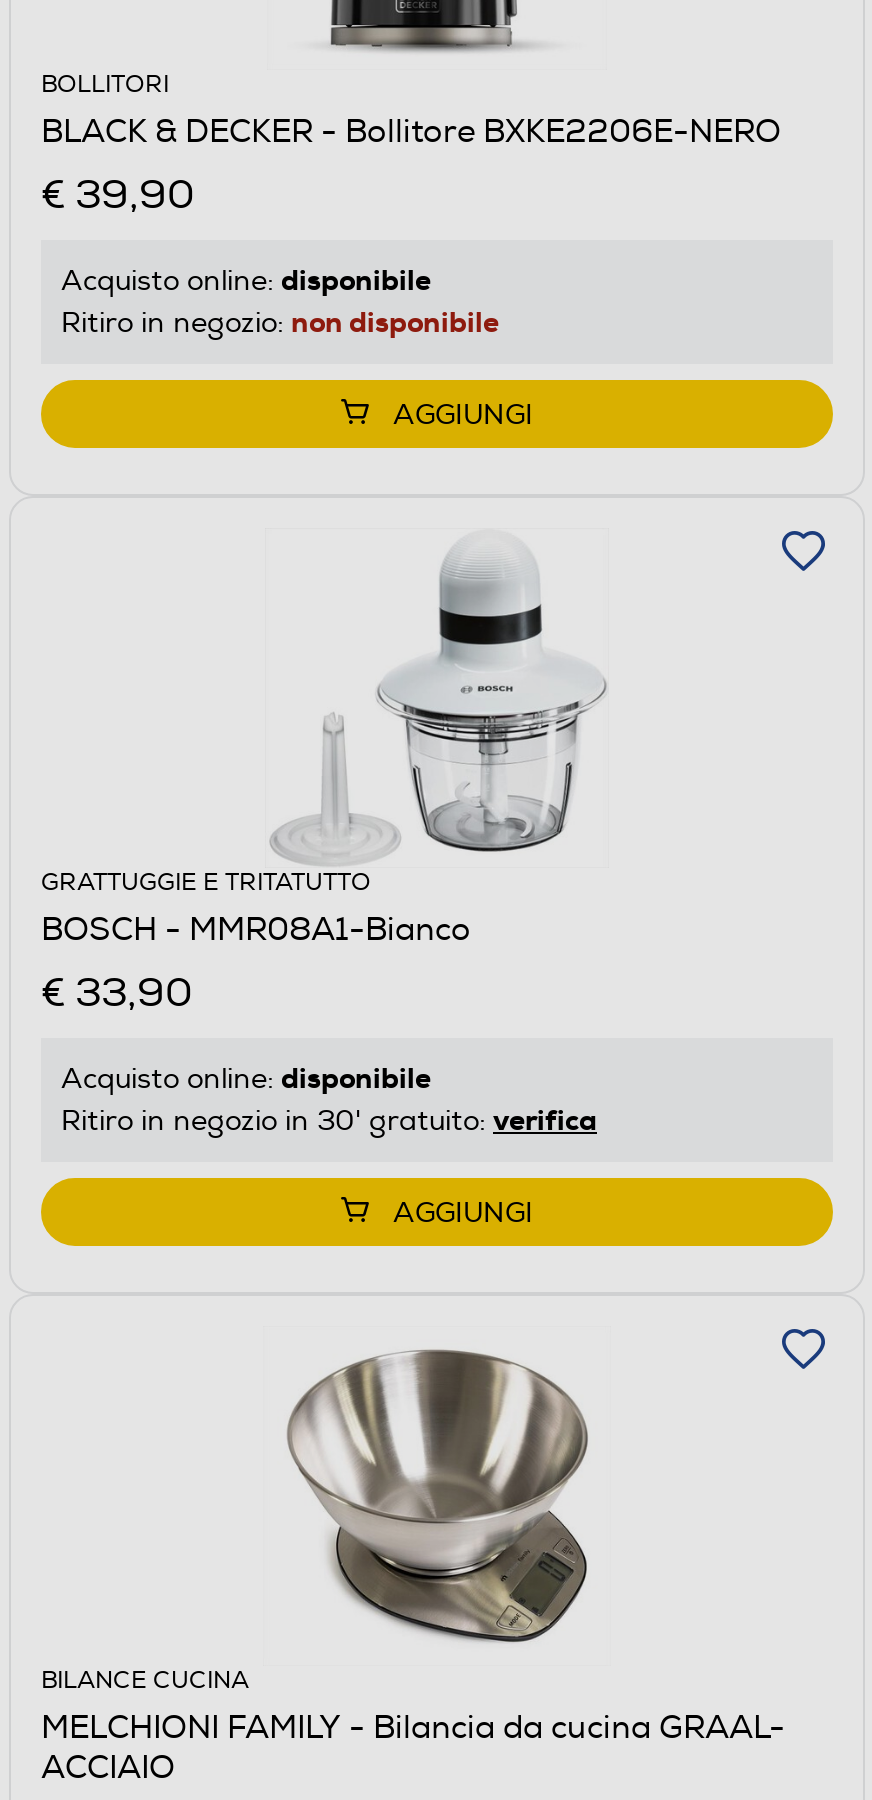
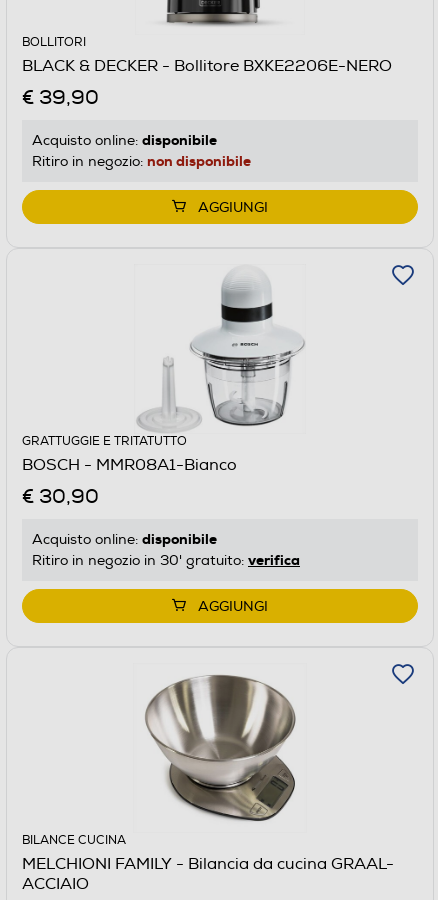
[41,967,193,1017] € 33,90 -> [22,484,99,509] € 30,90

